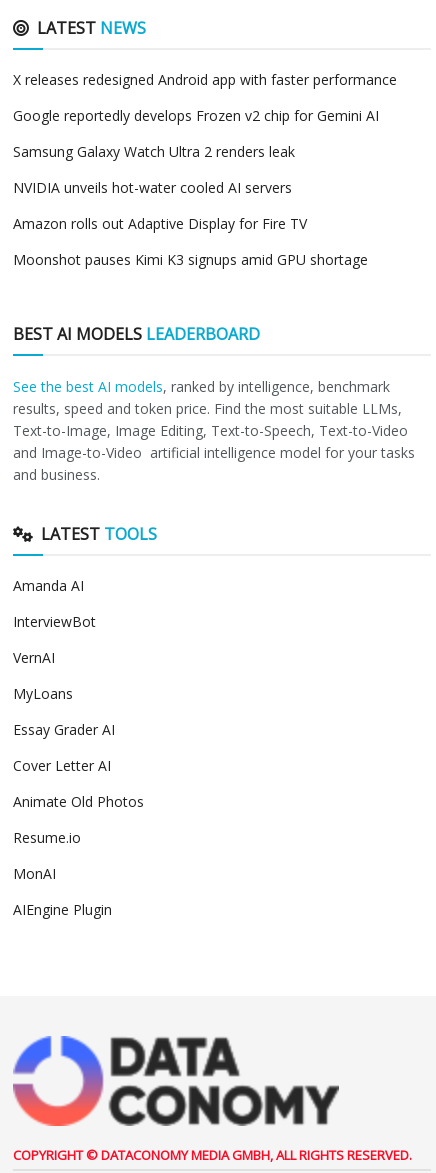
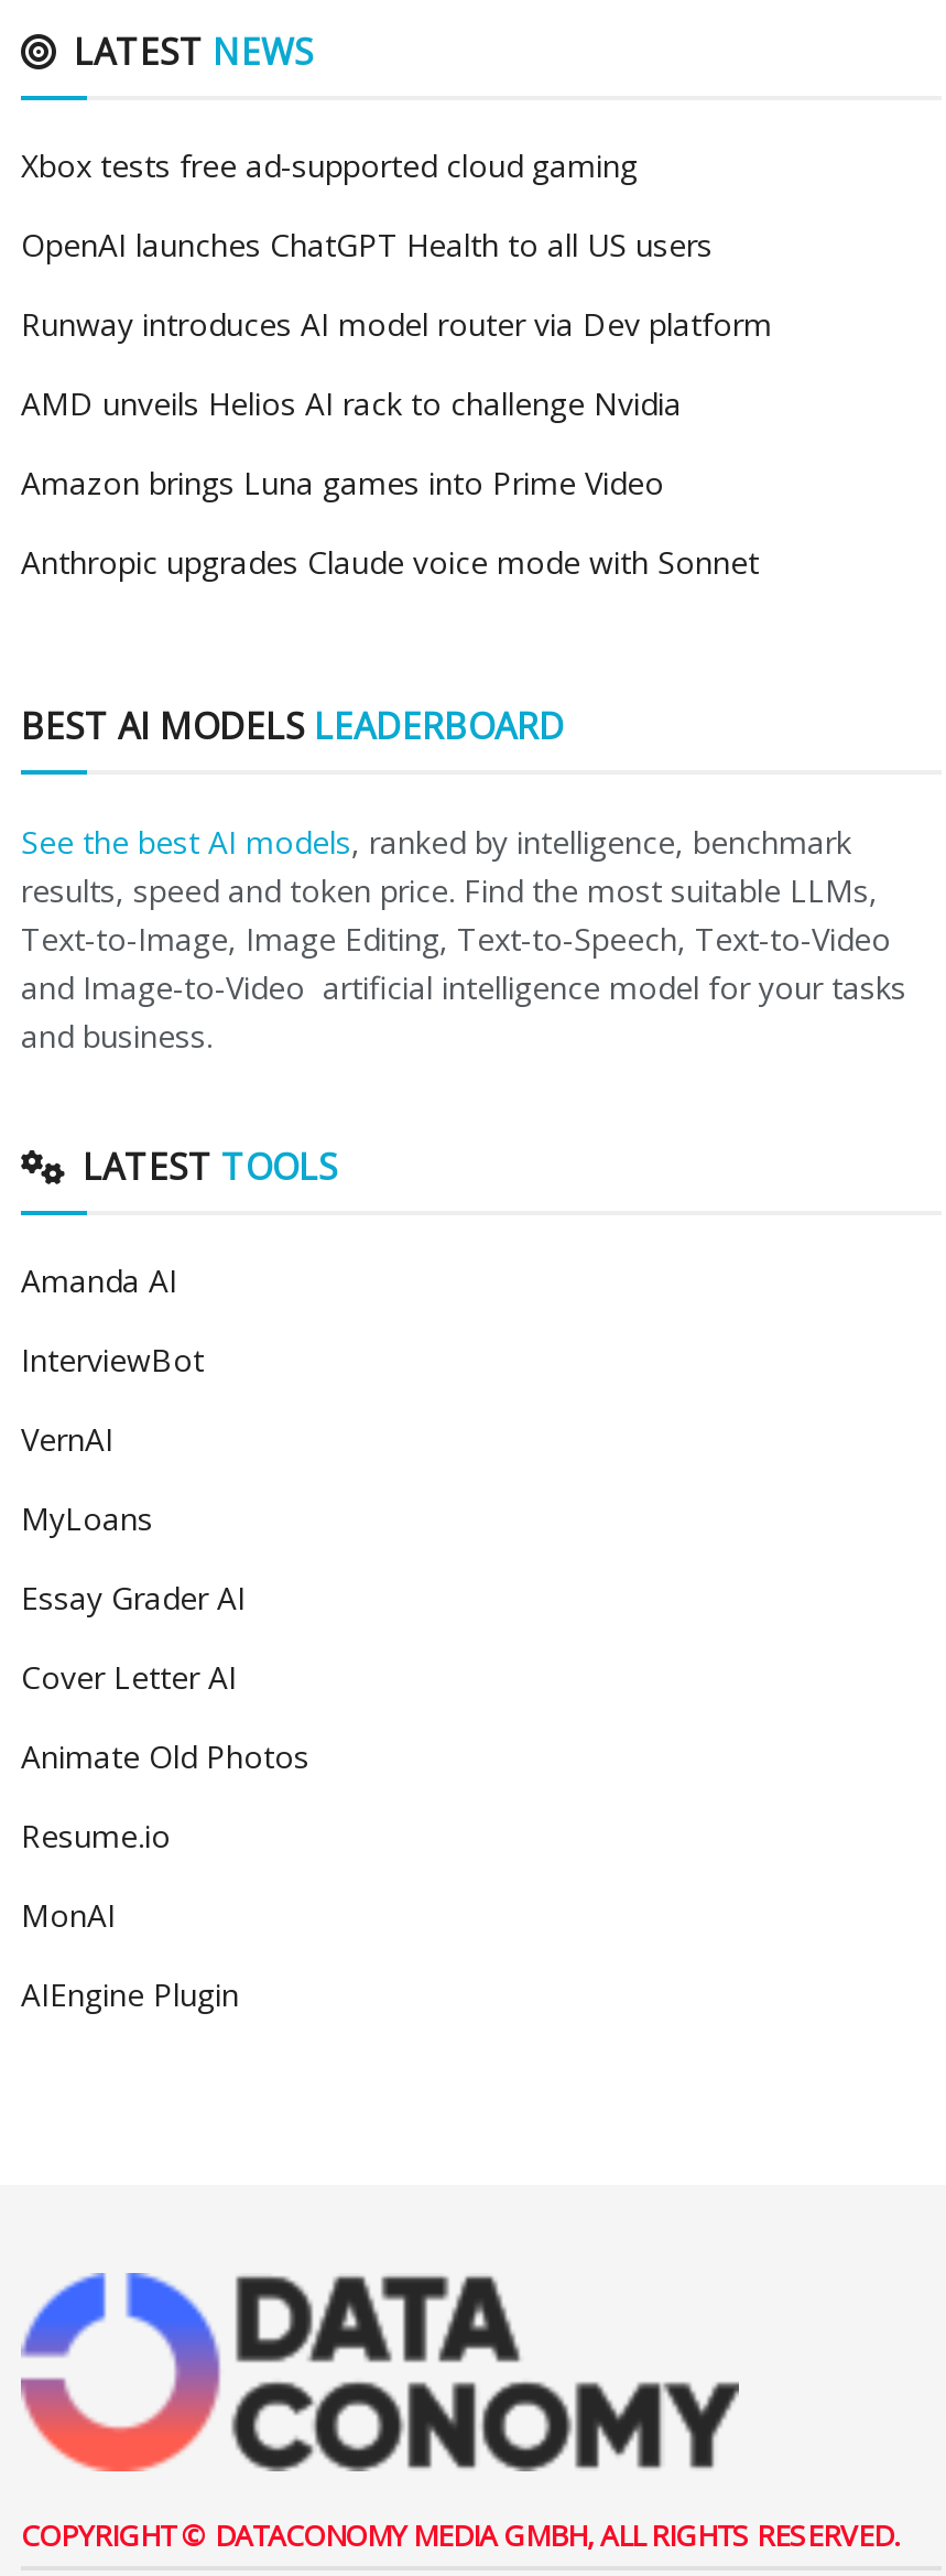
[13,70,397,89] X releases redesigned Android app with faster performance -> [21,144,638,186] Xbox tests free ad-supported cloud gaming
[13,106,379,125] Google reportedly develops Frozen v2 chip for Gemini AI -> [21,223,713,265] OpenAI launches ChatGPT Health to all US users
[13,142,295,161] Samsung Galaxy Watch Ultra 2 renders leak -> [21,302,772,344] Runway introduces AI model router via Dev platform
[13,178,292,197] NVIDIA unveils hot-water cooled AI servers -> [21,382,682,424] AMD unveils Helios AI rack to challenge Nvidia
[13,214,307,233] Amazon rolls out Adaptive Display for Fire TV -> [21,461,664,503] Amazon brings Luna games into Prime Video
[13,250,368,269] Moonshot pauses Kimi K3 signups amid GPU shortage -> [21,540,759,582] Anthropic upgrades Claude voice mode with Sonnet

